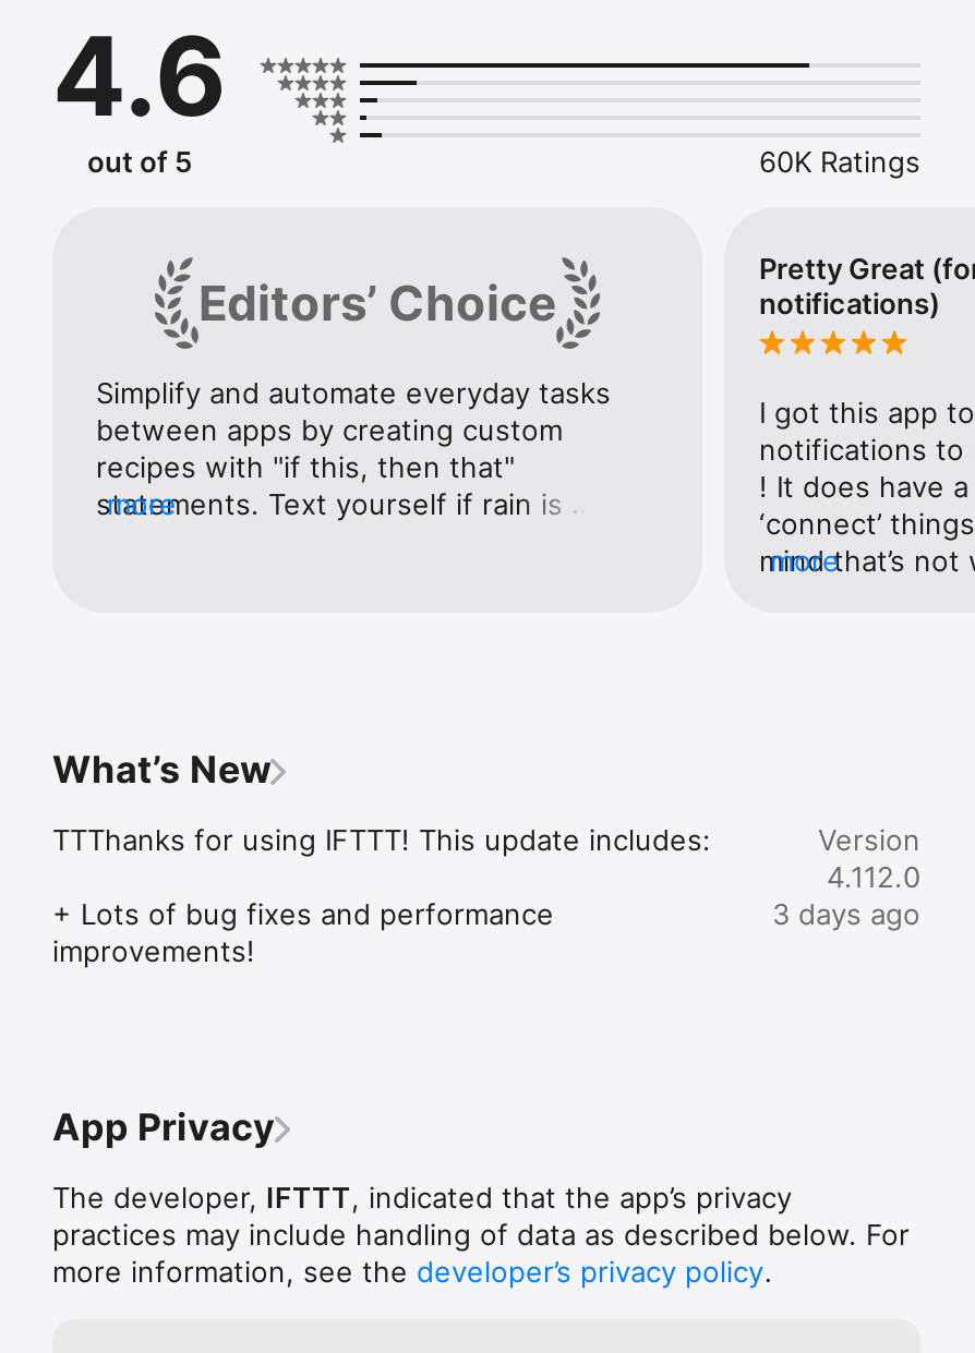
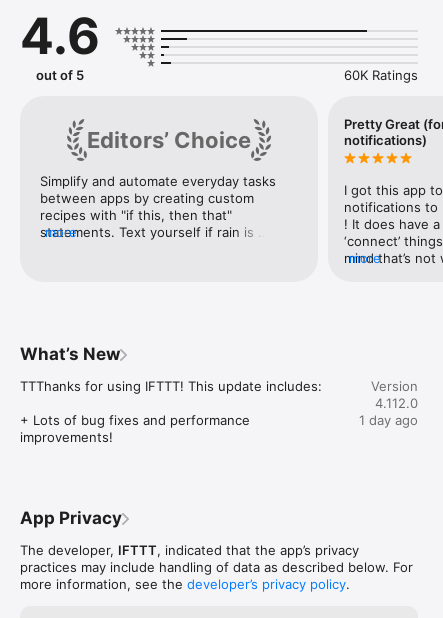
[772,897,920,932] 3 days ago -> [359,412,418,428] 1 day ago

